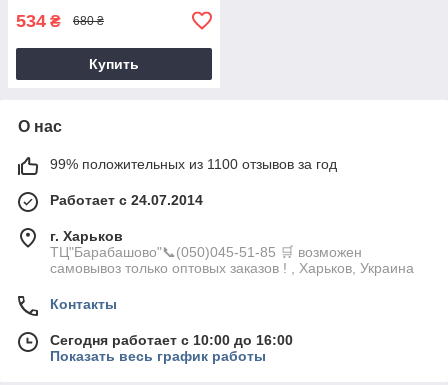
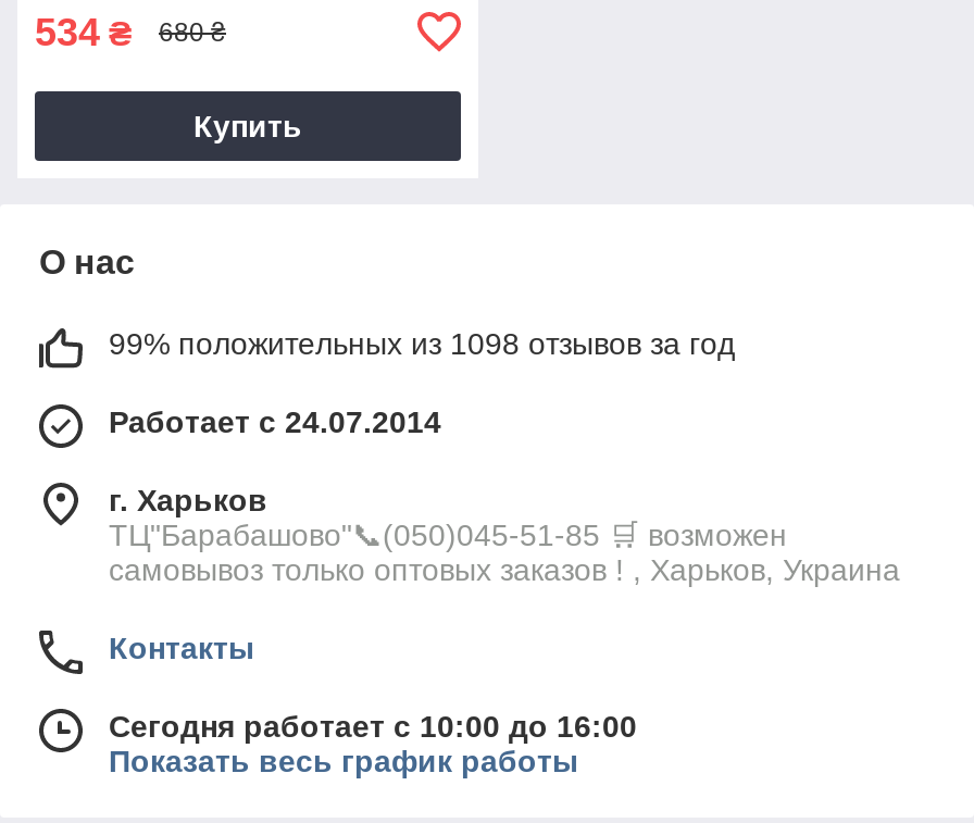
[50,156,337,172] 99% положительных из 1100 отзывов за год -> [109,326,735,361] 99% положительных из 1098 отзывов за год

